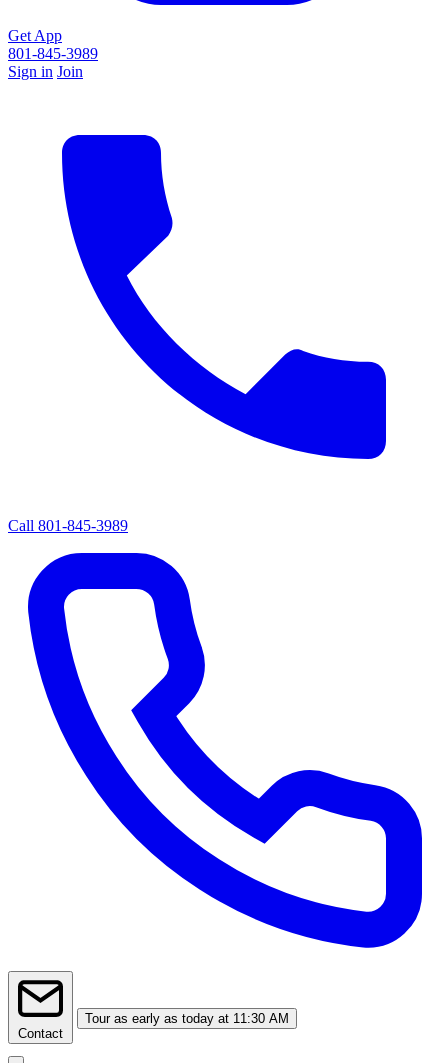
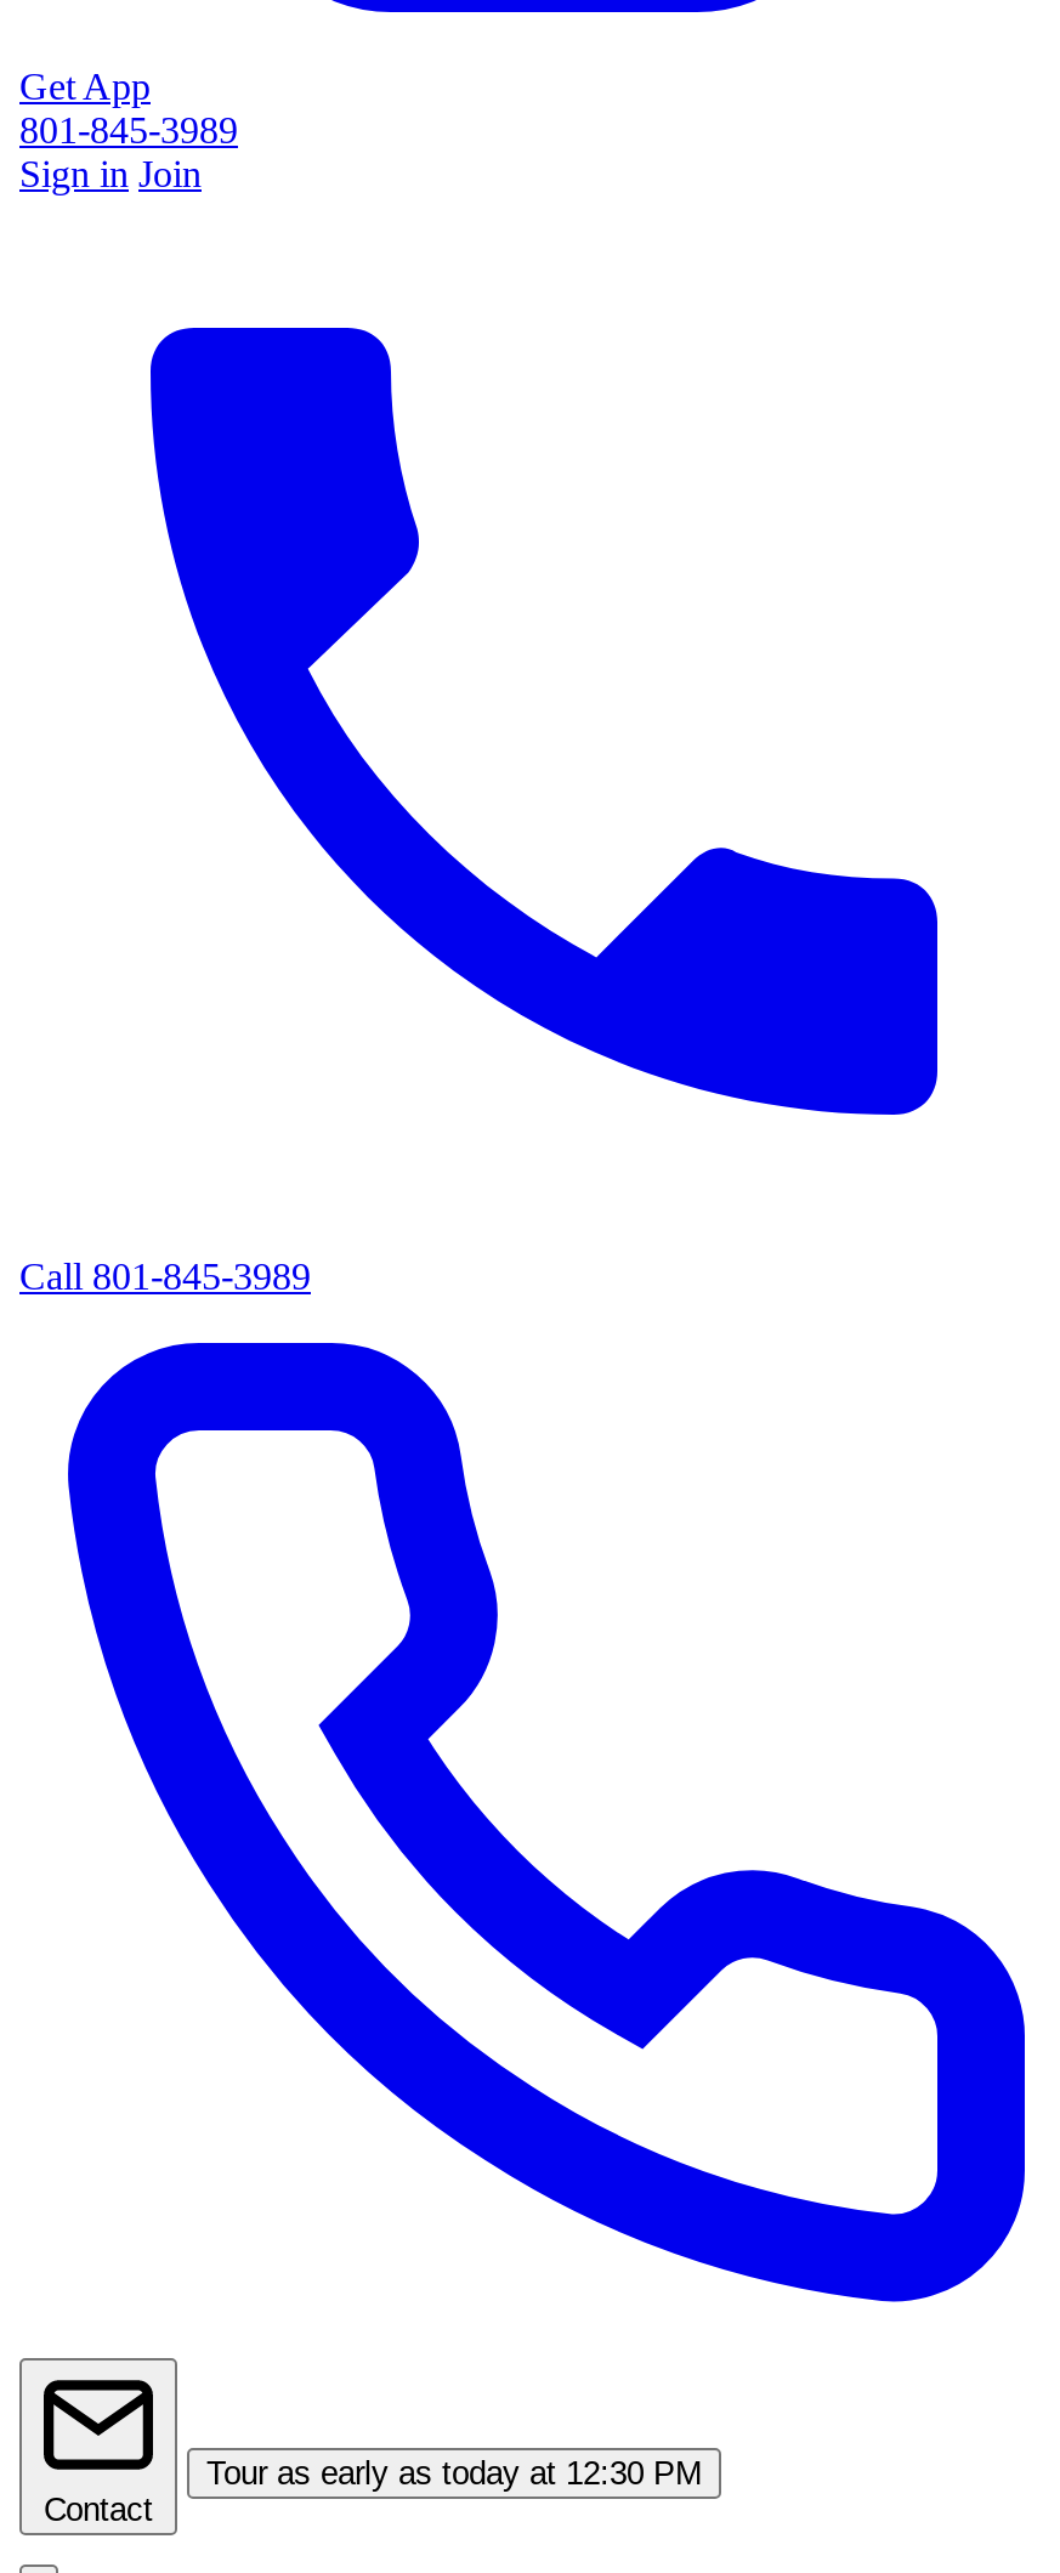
[85,1011,289,1026] Tour as early as today at 11:30 AM -> [206,2455,702,2492] Tour as early as today at 12:30 PM

